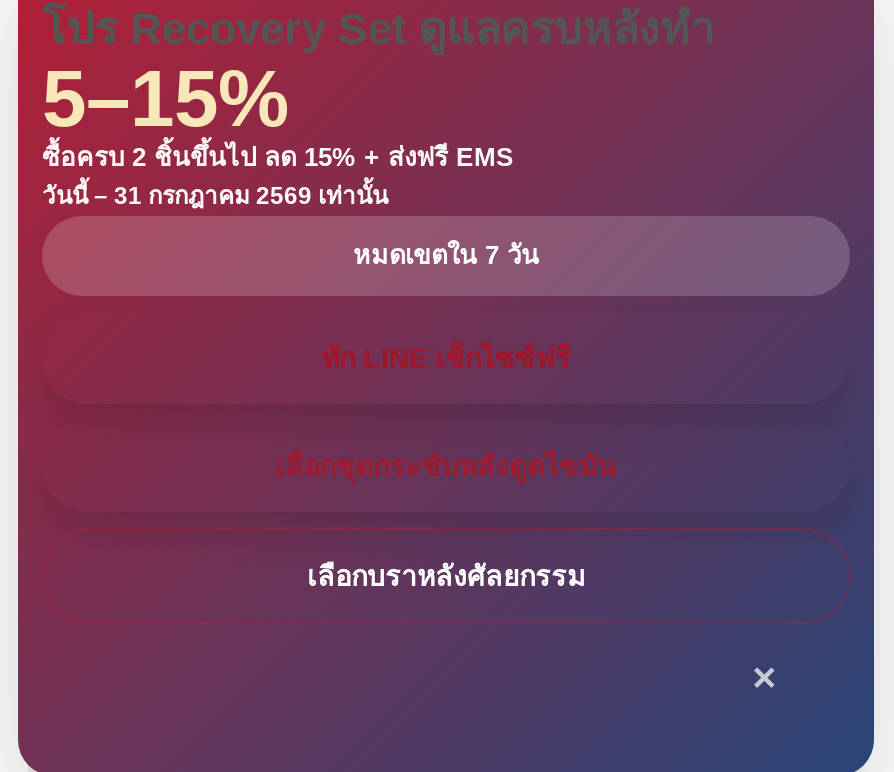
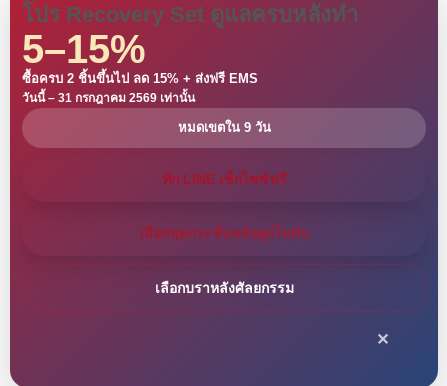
[353,240,539,270] หมดเขตใน 7 วัน -> [177,120,270,135] หมดเขตใน 9 วัน

